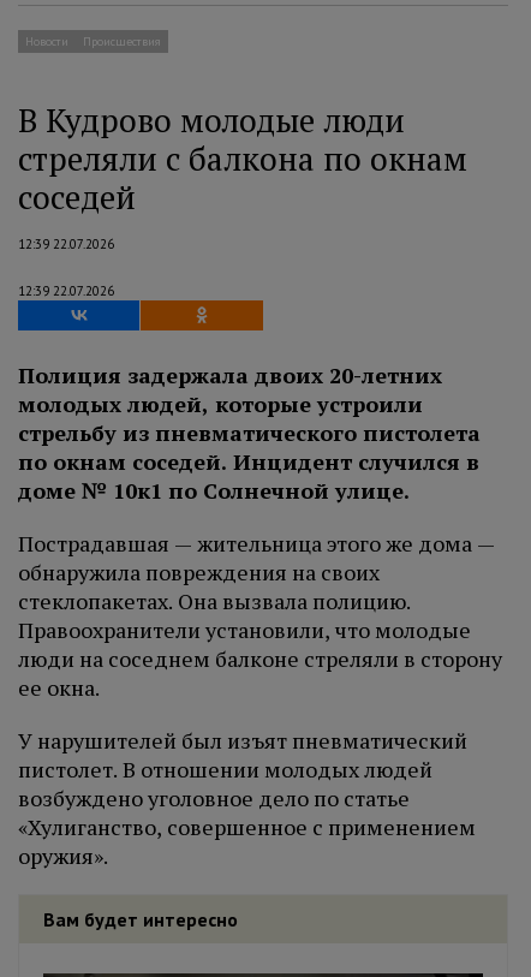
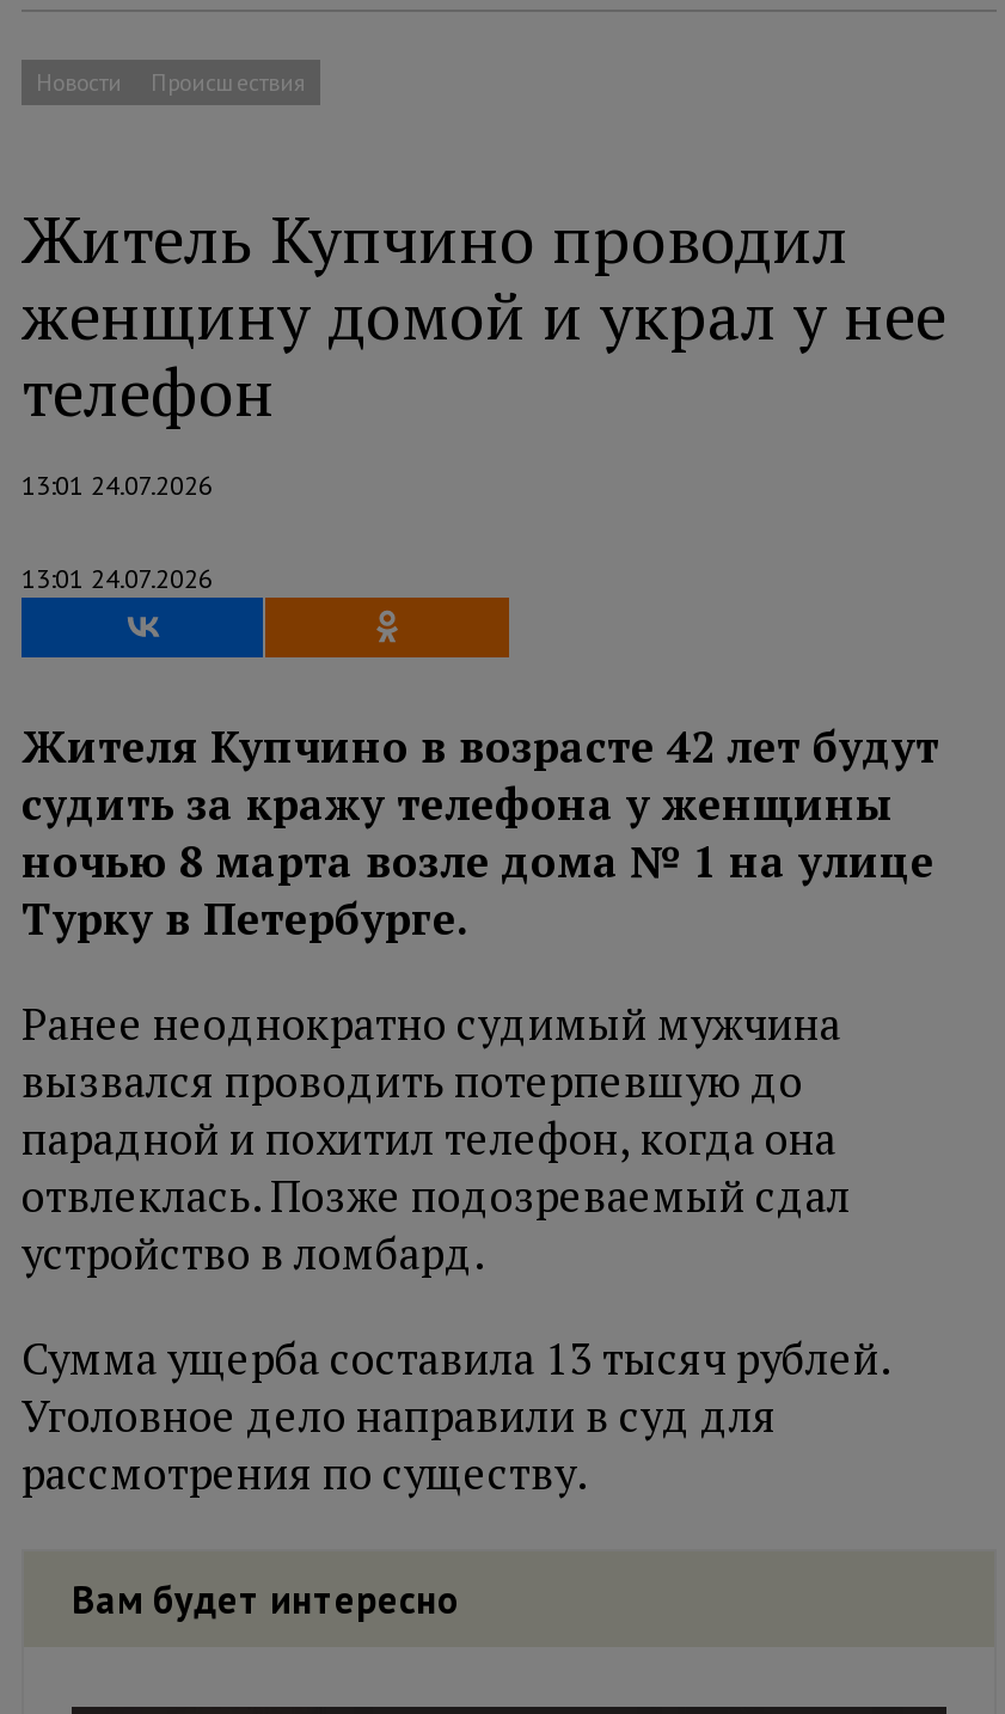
[18,98,467,252] В Кудрово молодые люди | стреляли с балкона по окнам | соседей | 12:39 22.07.2026 -> [22,195,946,501] Житель Купчино проводил | женщину домой и украл у нее | телефон | 13:01 24.07.2026
[18,282,114,299] 12:39 22.07.2026 -> [22,561,213,595] 13:01 24.07.2026
[18,360,481,504] Полиция задержала двоих 20-летних | молодых людей, которые устроили | стрельбу из пневматического пистолета | по окнам соседей. Инцидент случился в | доме № 10к1 по Солнечной улице. -> [22,716,939,946] Жителя Купчино в возрасте 42 лет будут | судить за кражу телефона у женщины | ночью 8 марта возле дома № 1 на улице | Турку в Петербурге.
[18,528,502,701] Пострадавшая — жительница этого же дома — | обнаружила повреждения на своих | стеклопакетах. Она вызвала полицию. | Правоохранители установили, что молодые | люди на соседнем балконе стреляли в сторону | ее окна. -> [22,994,851,1281] Ранее неоднократно судимый мужчина | вызвался проводить потерпевшую до | парадной и похитил телефон, когда она | отвлеклась. Позже подозреваемый сдал | устройство в ломбард.
[18,725,476,870] У нарушителей был изъят пневматический | пистолет. В отношении молодых людей | возбуждено уголовное дело по статье | «Хулиганство, совершенное с применением | оружия». -> [22,1328,889,1501] Сумма ущерба составила 13 тысяч рублей. | Уголовное дело направили в суд для | рассмотрения по существу.

